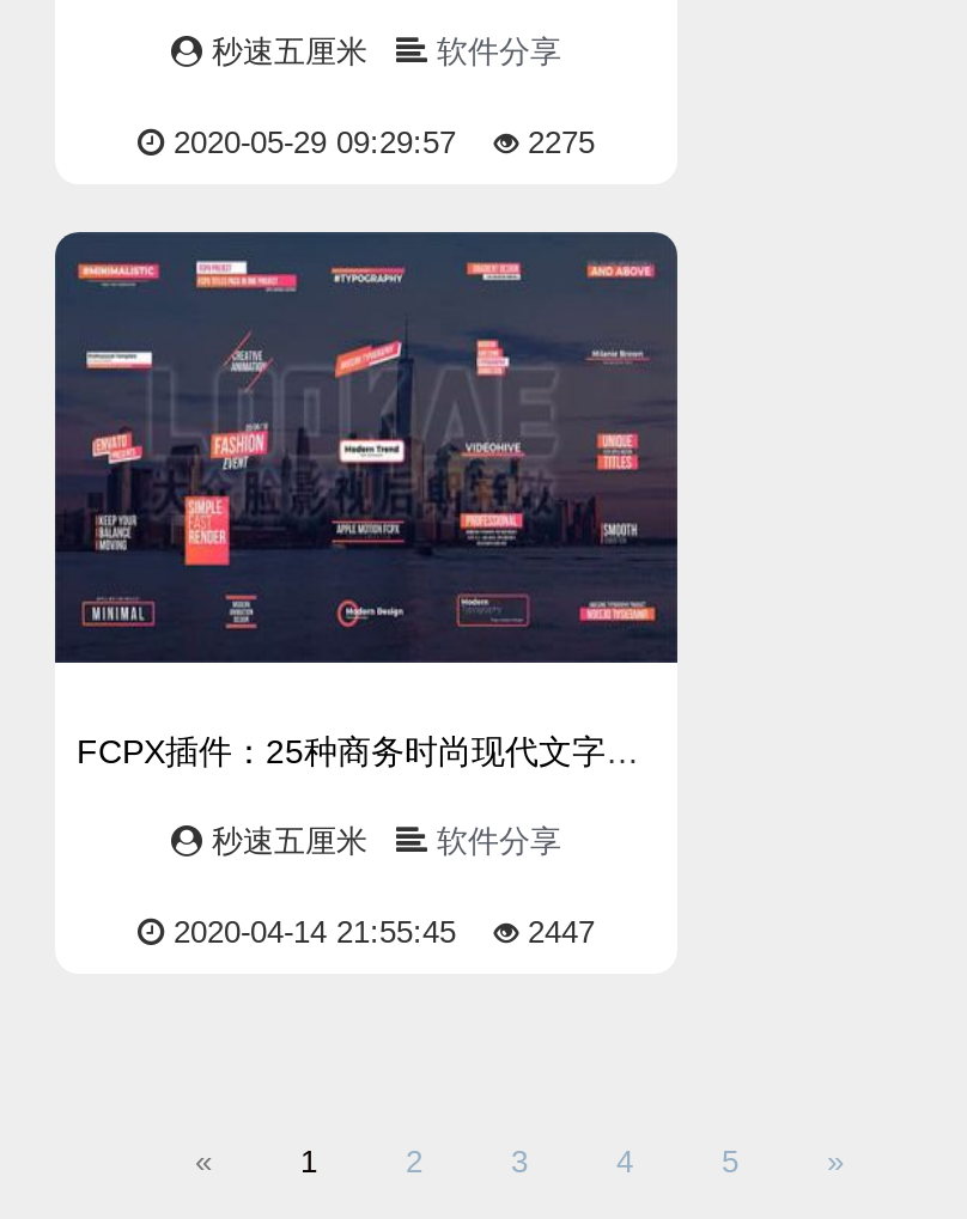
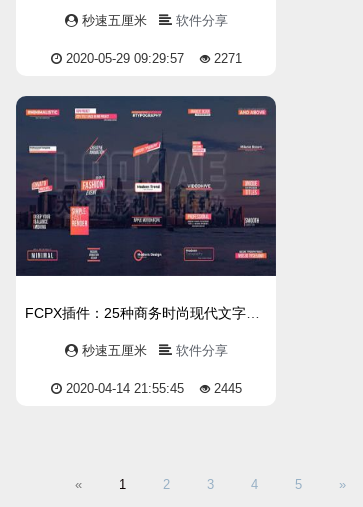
[164,124,595,160] 2020-05-29 09:29:57 2275 -> [61,51,241,66] 2020-05-29 09:29:57 2271
[164,914,595,950] 2020-04-14 21:55:45 2447 -> [61,381,241,396] 2020-04-14 21:55:45 2445

